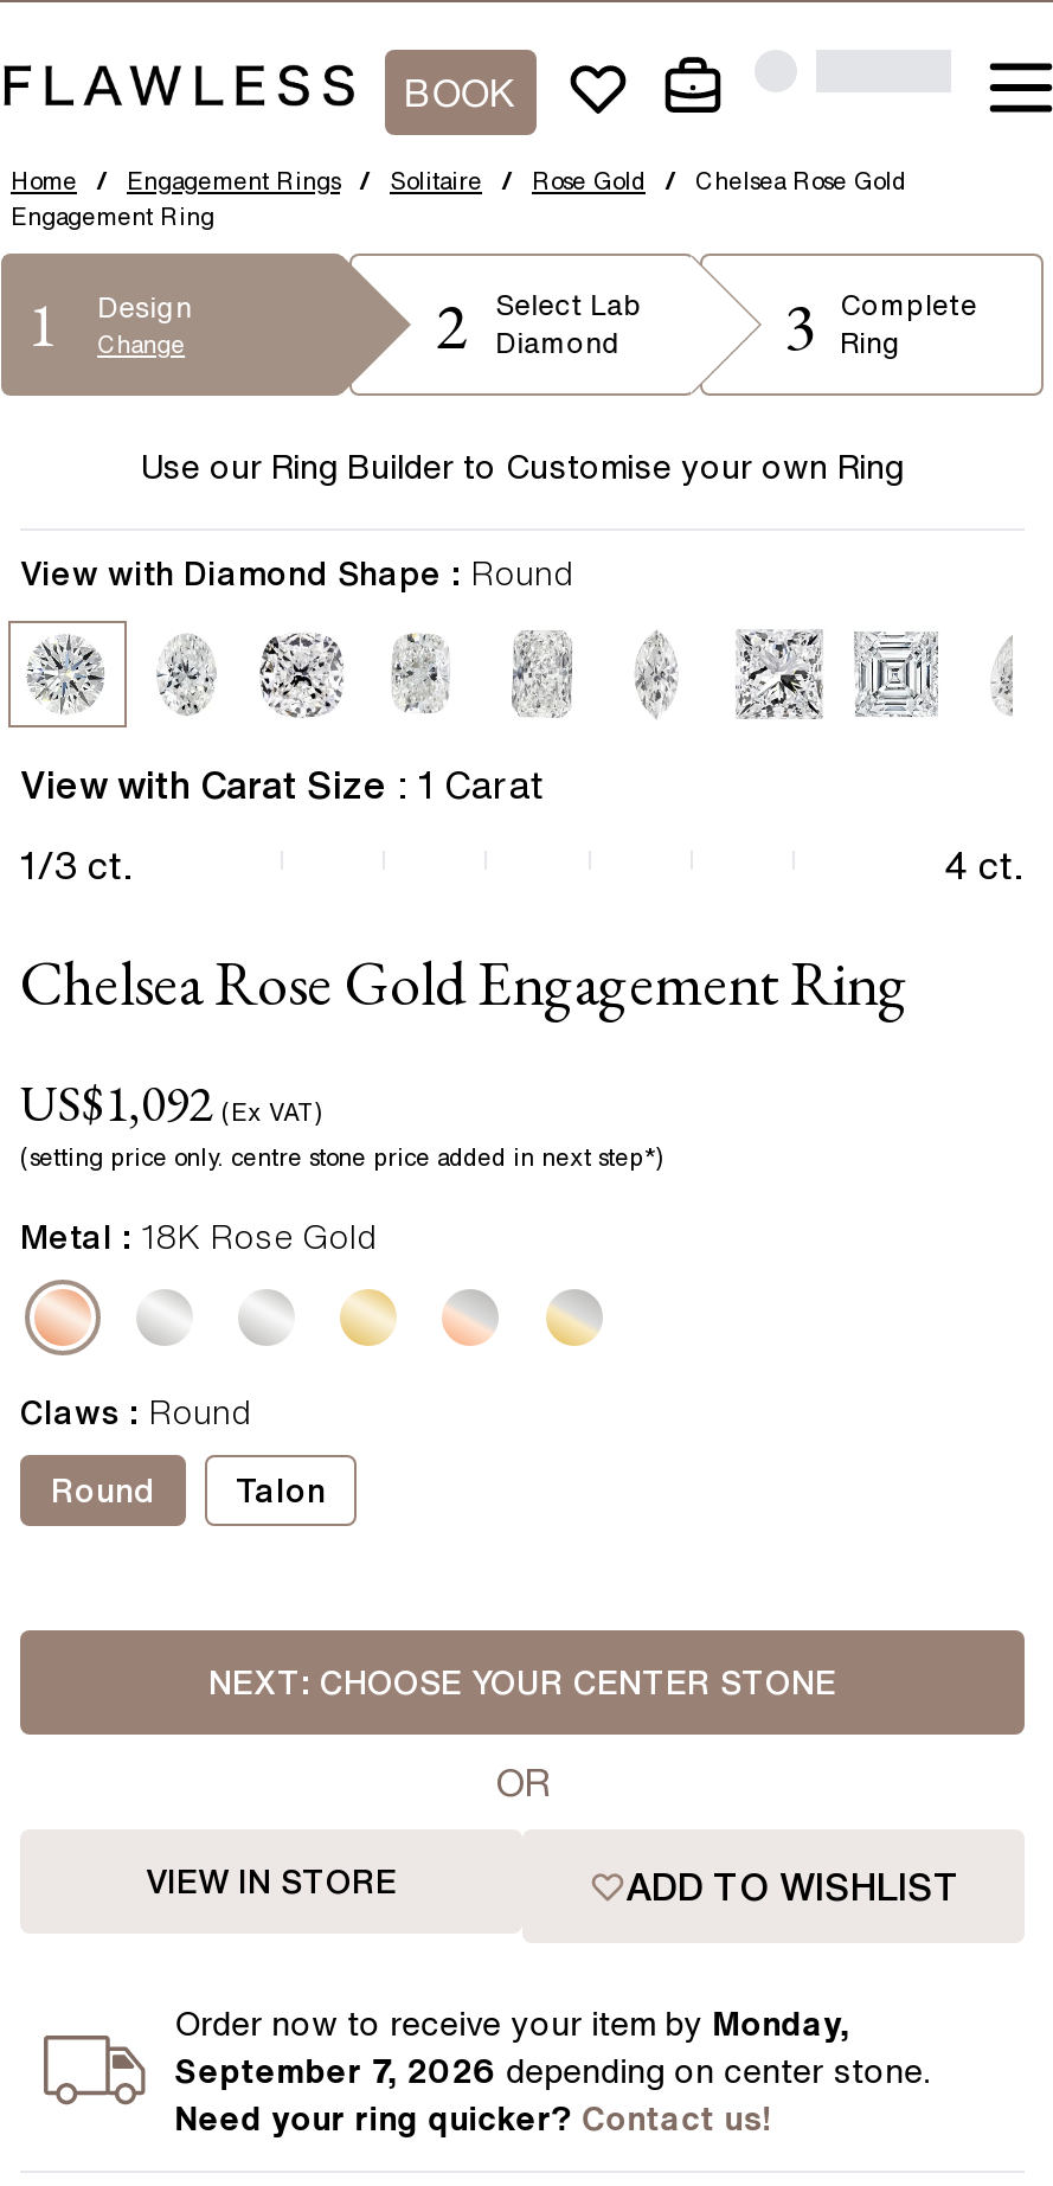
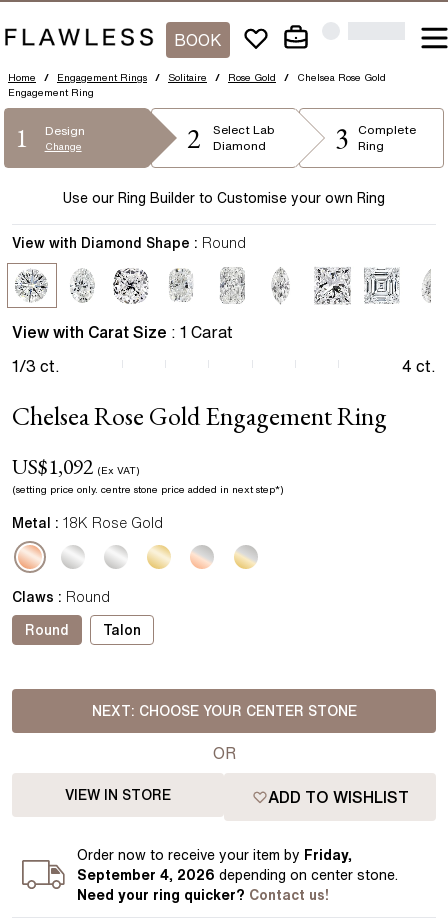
[175,2007,850,2040] Order now to receive your item by Monday, -> [77,848,352,862] Order now to receive your item by Friday,
[175,2054,930,2088] September 7, 2026 depending on center stone. -> [77,868,398,882] September 4, 2026 depending on center stone.

